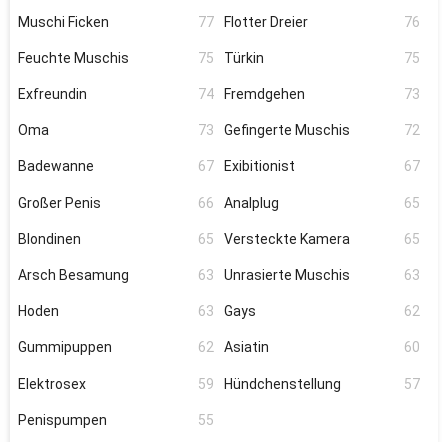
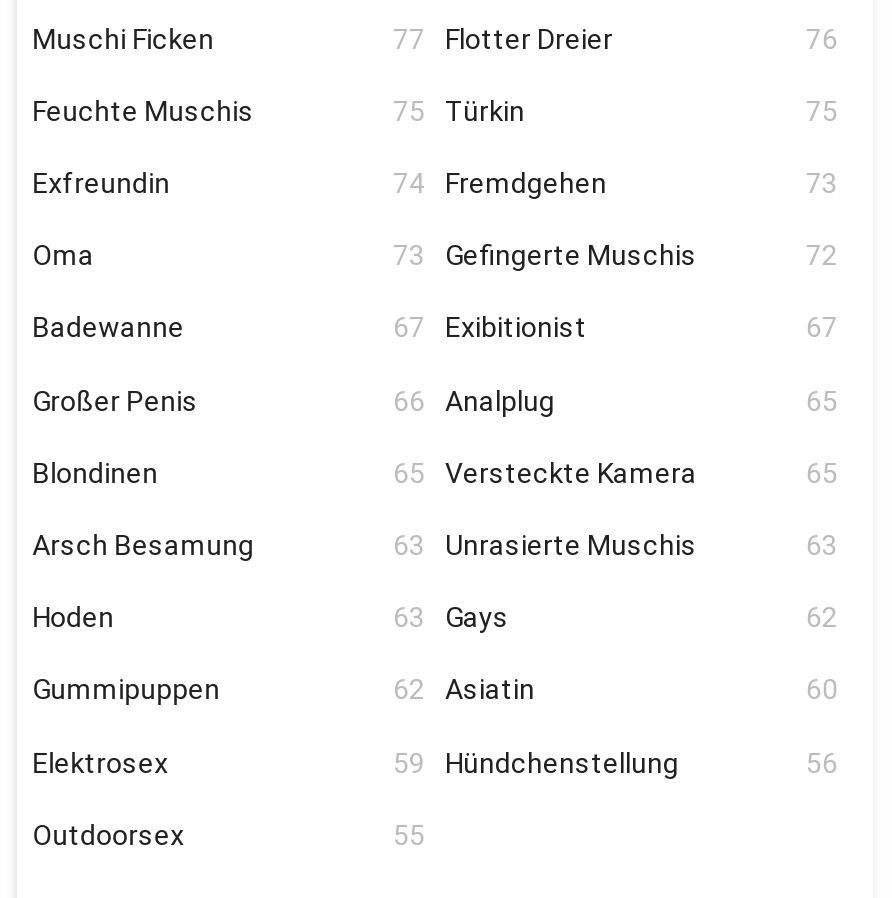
[404,375,420,391] 57 -> [806,746,838,778] 56
[18,412,107,428] Penispumpen -> [32,818,184,850] Outdoorsex

